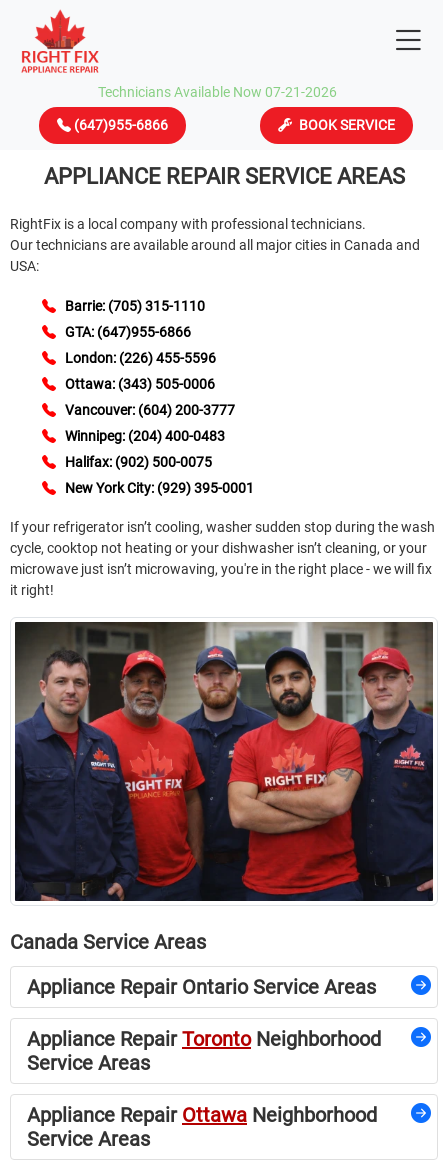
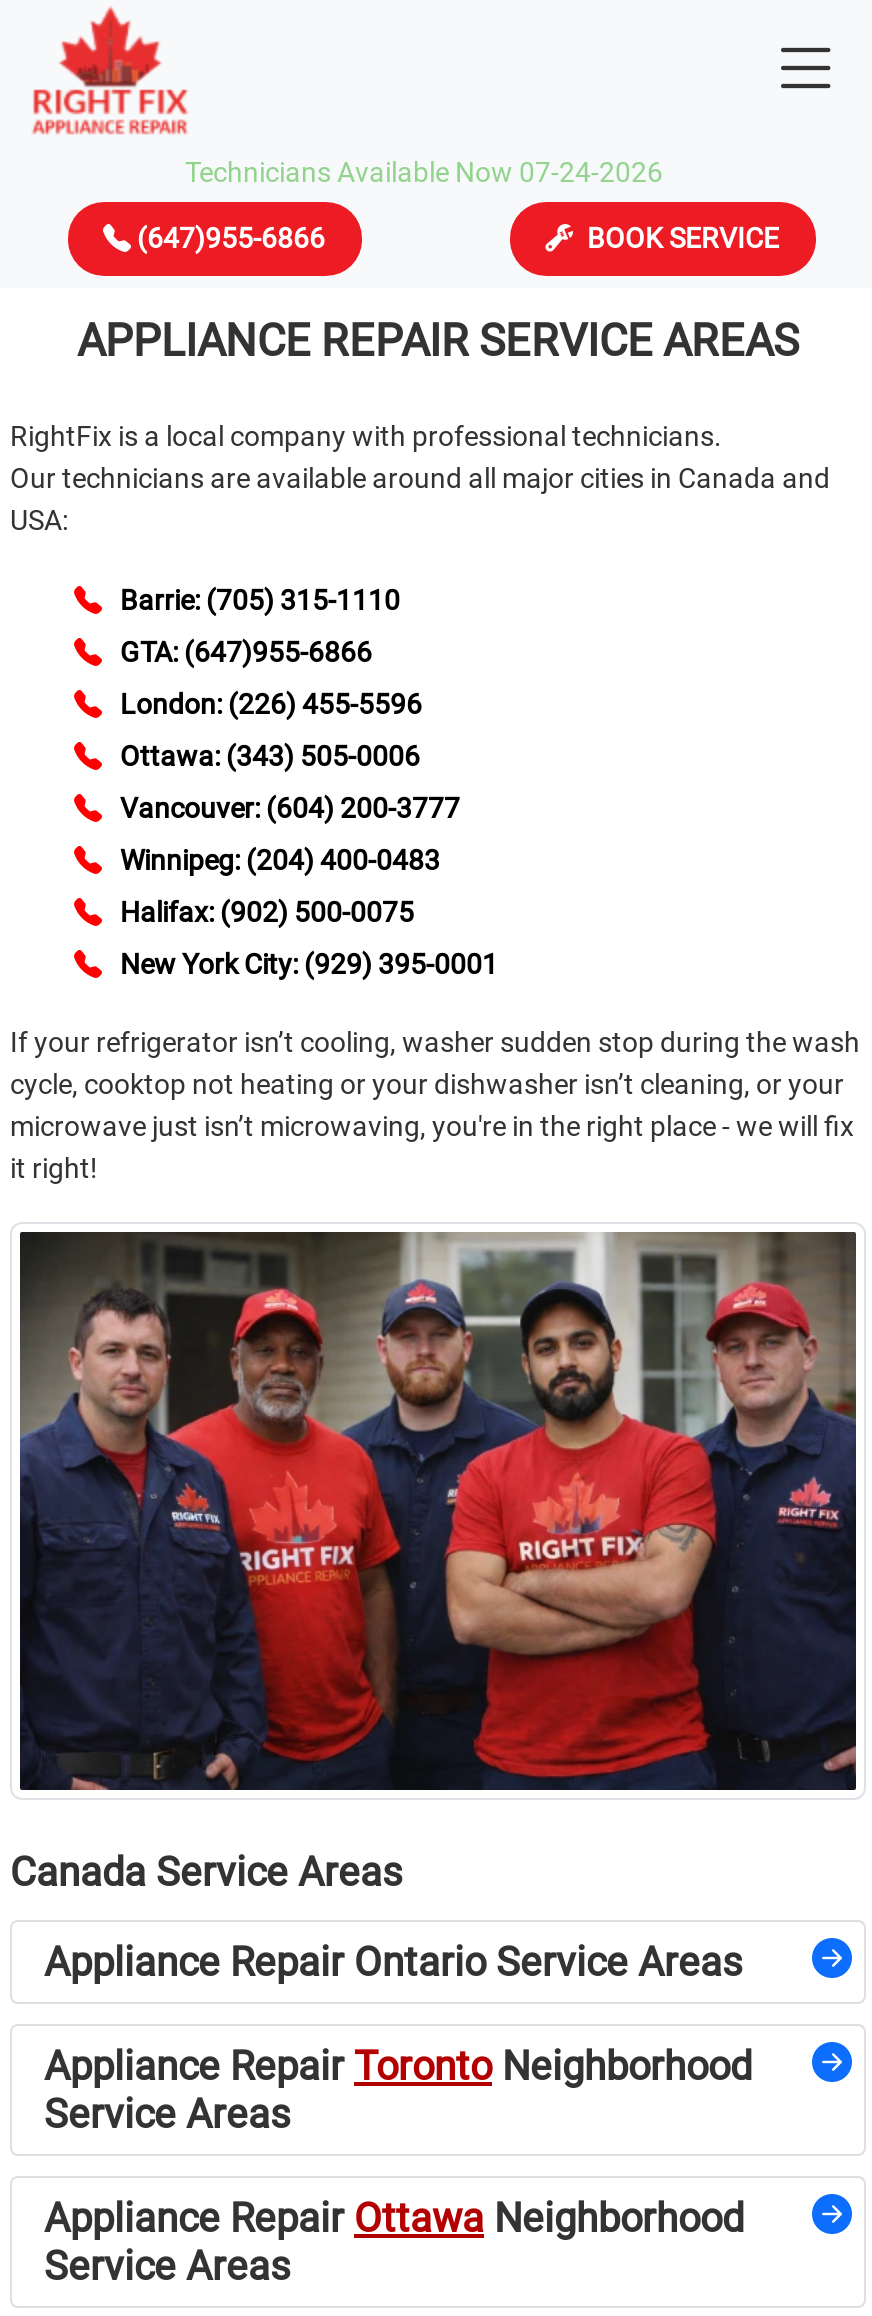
[97,84,336,100] Technicians Available Now 07-21-2026 -> [185,156,663,188] Technicians Available Now 07-24-2026

